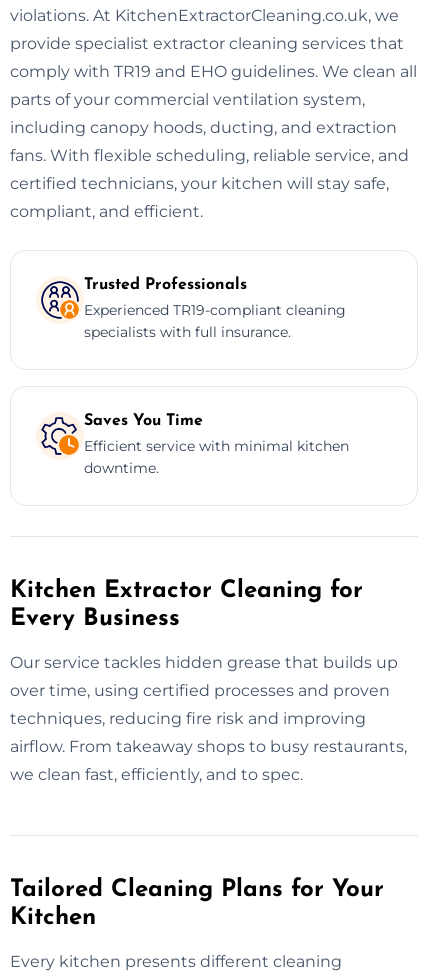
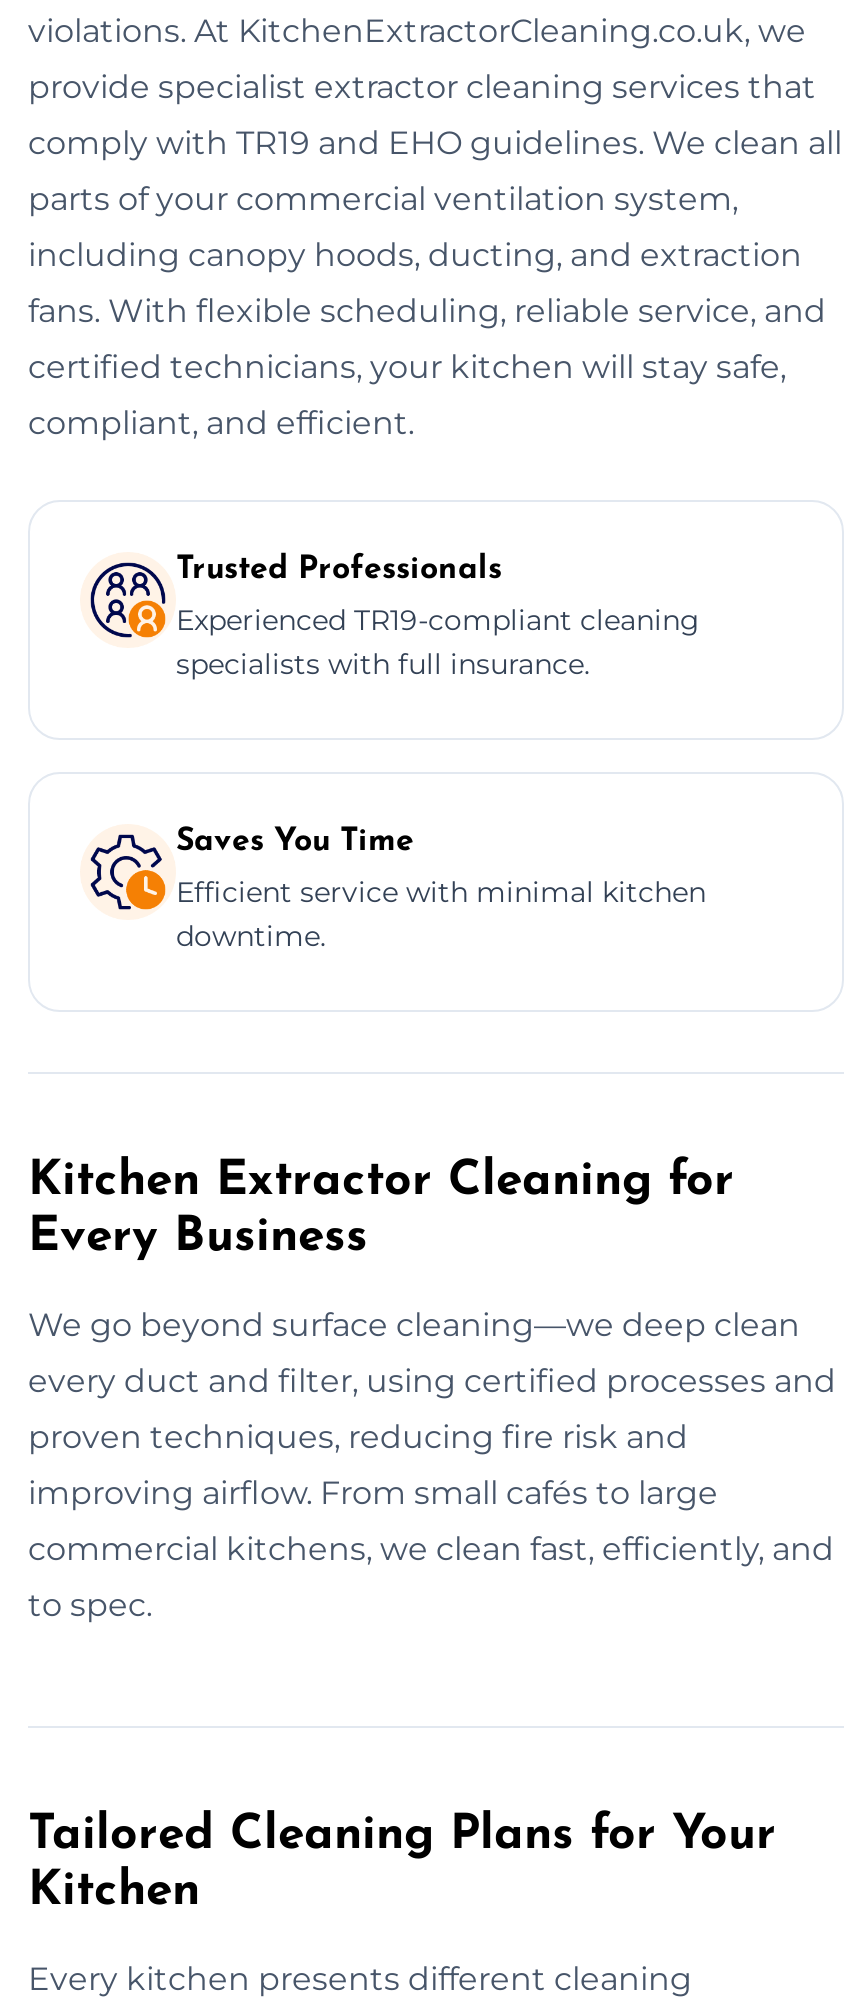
[10,653,407,784] Our service tackles hidden grease that builds up | over time, using certified processes and proven | techniques, reducing fire risk and improving | airflow. From takeaway shops to busy restaurants, | we clean fast, efficiently, and to spec. -> [28,1305,836,1623] We go beyond surface cleaning—we deep clean | every duct and filter, using certified processes and | proven techniques, reducing fire risk and | improving airflow. From small cafés to large | commercial kitchens, we clean fast, efficiently, and | to spec.

